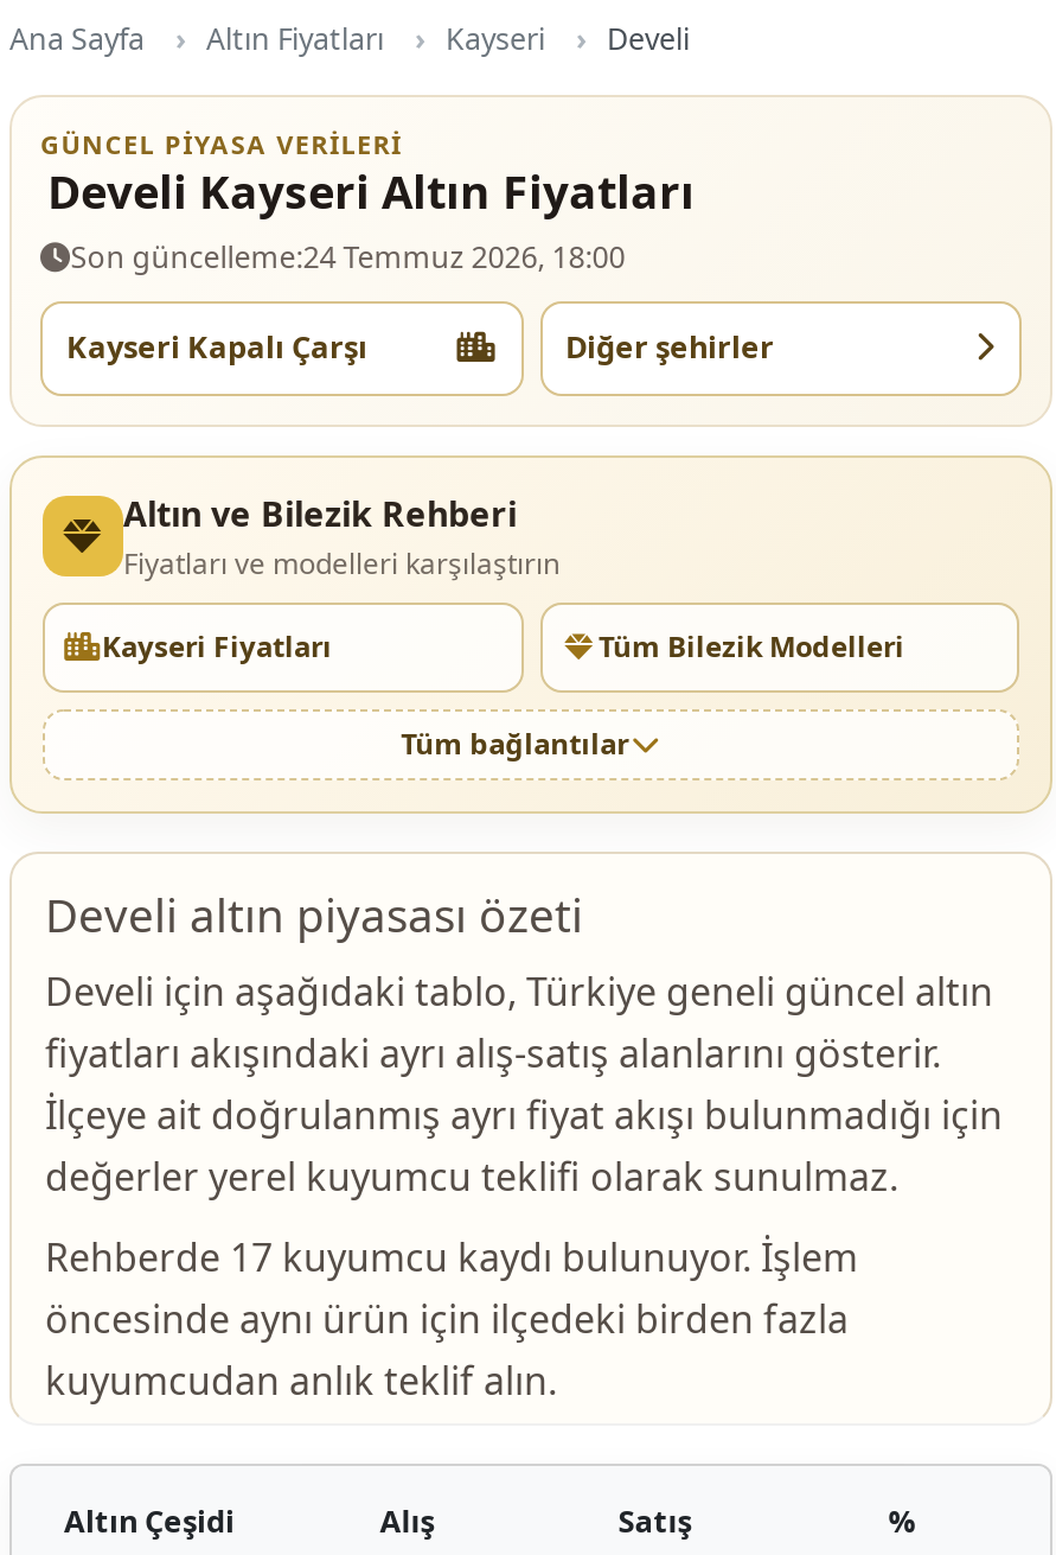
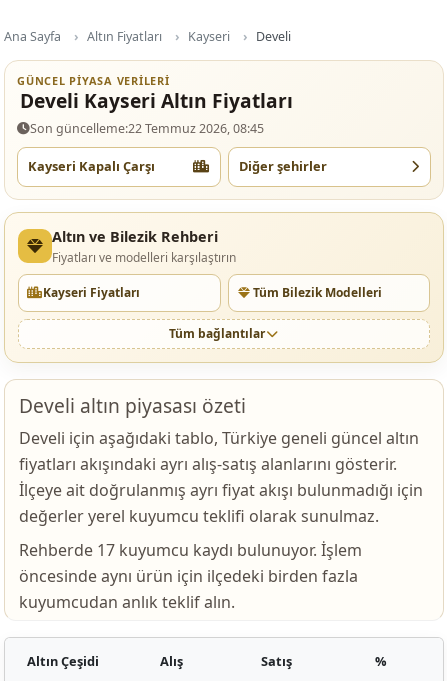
[71,237,625,278] Son güncelleme:24 Temmuz 2026, 18:00 -> [30,120,264,137] Son güncelleme:22 Temmuz 2026, 08:45

